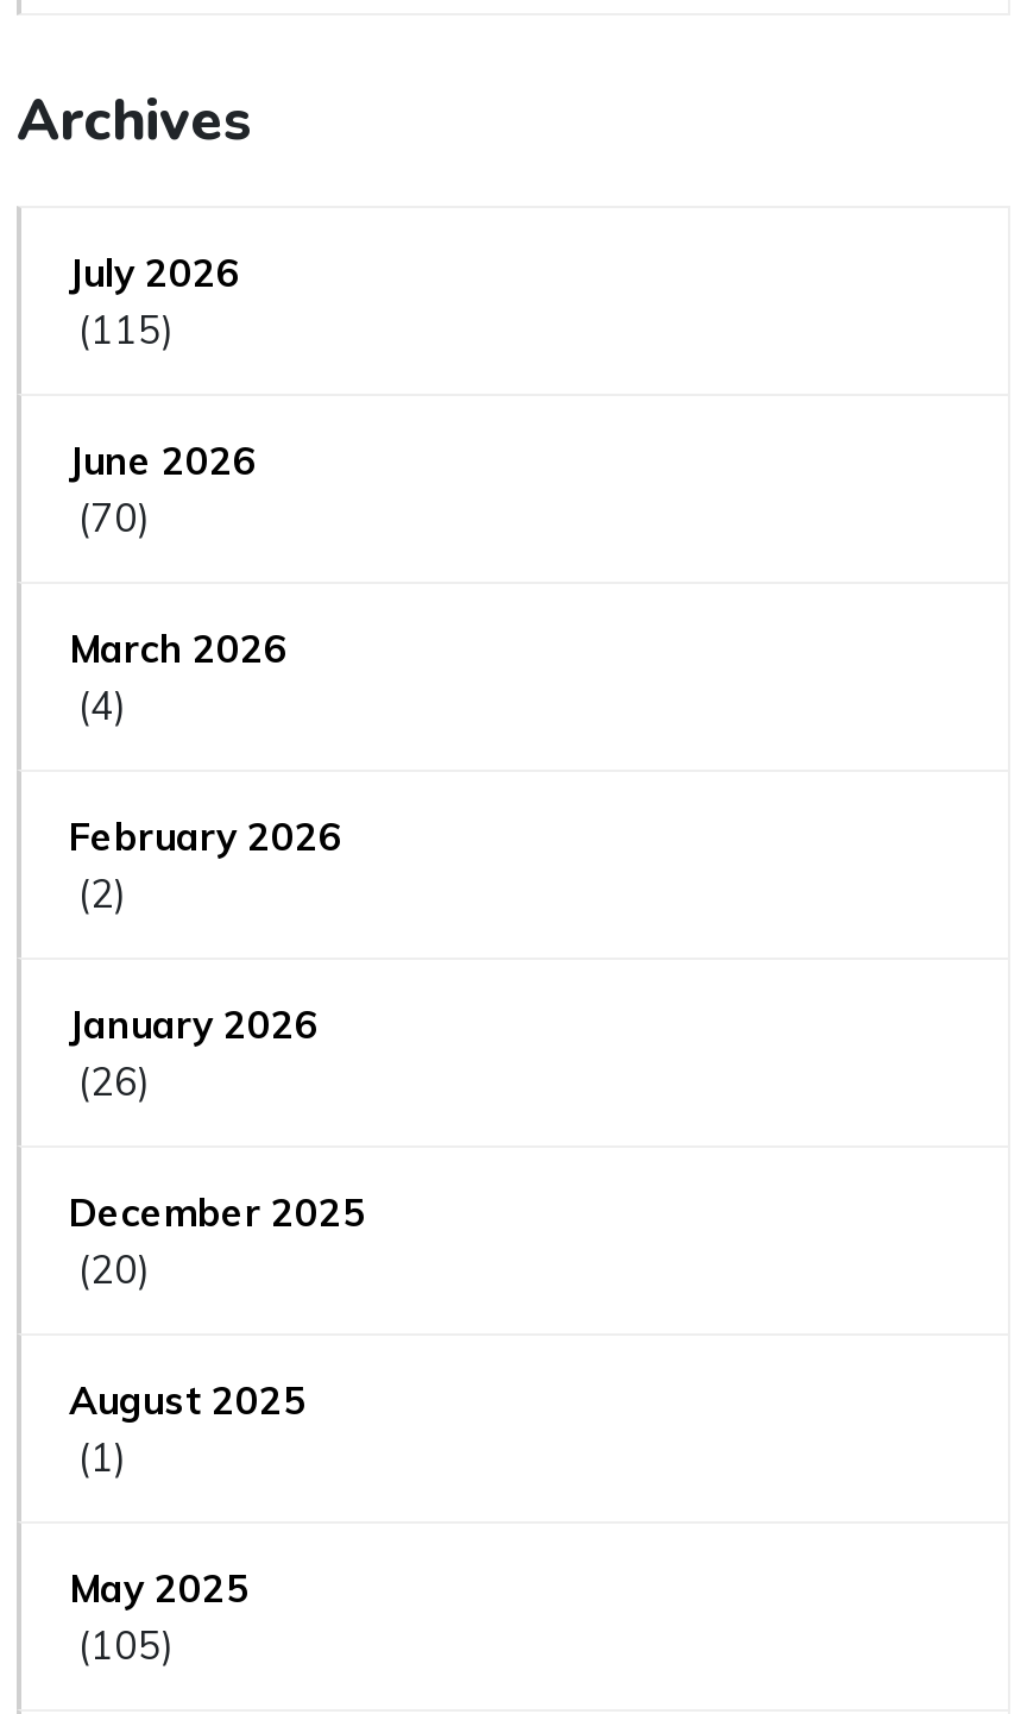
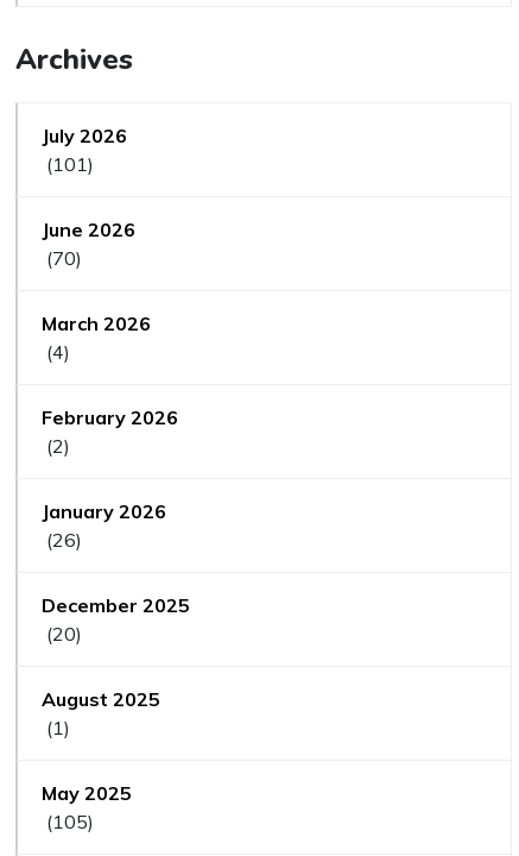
[69,306,174,353] (115) -> [42,152,94,176] (101)

